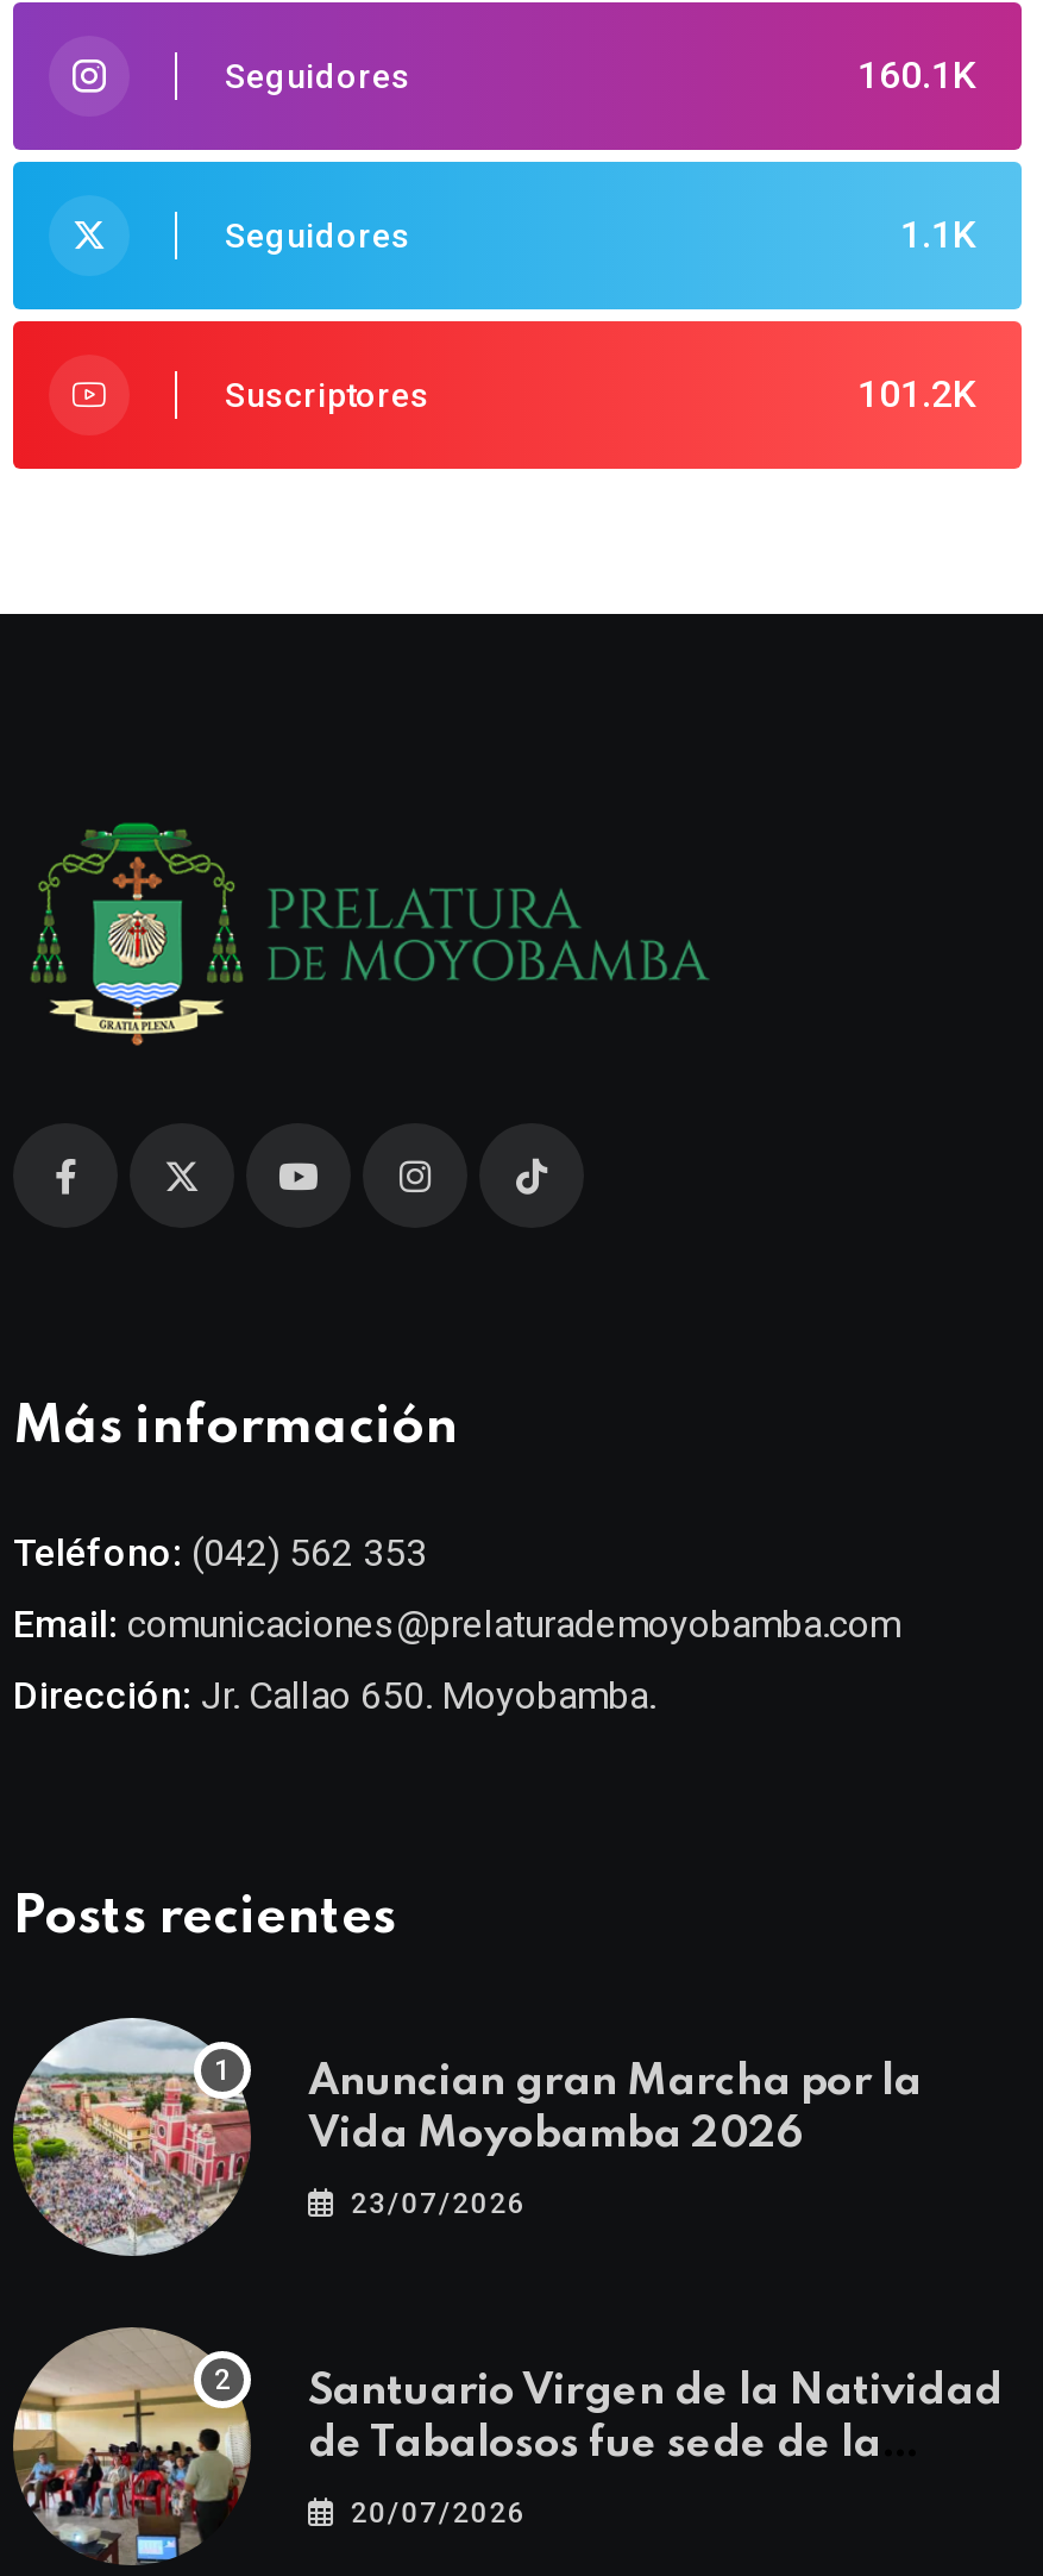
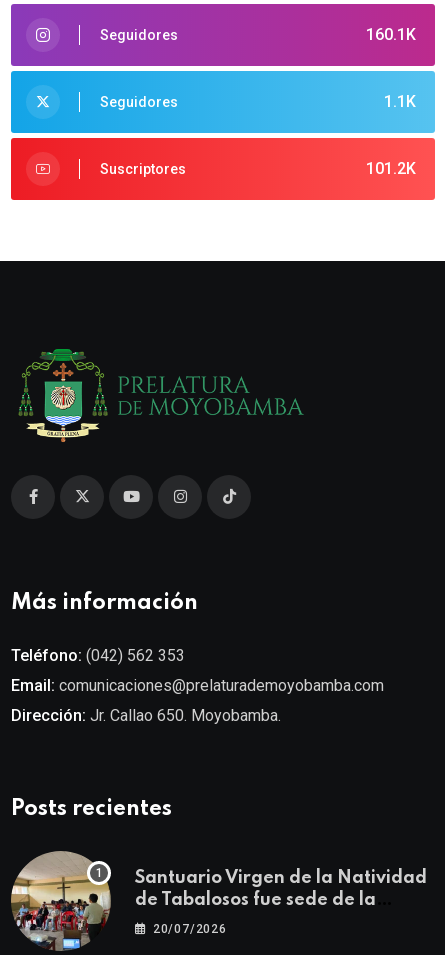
[13,2019,922,2255] [image] | Anuncian gran Marcha por la | Vida Moyobamba 2026 | 23/07/2026 -> none

